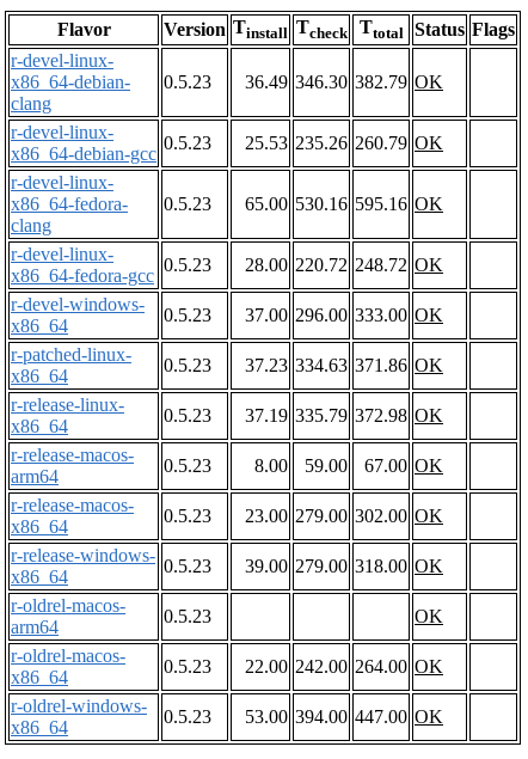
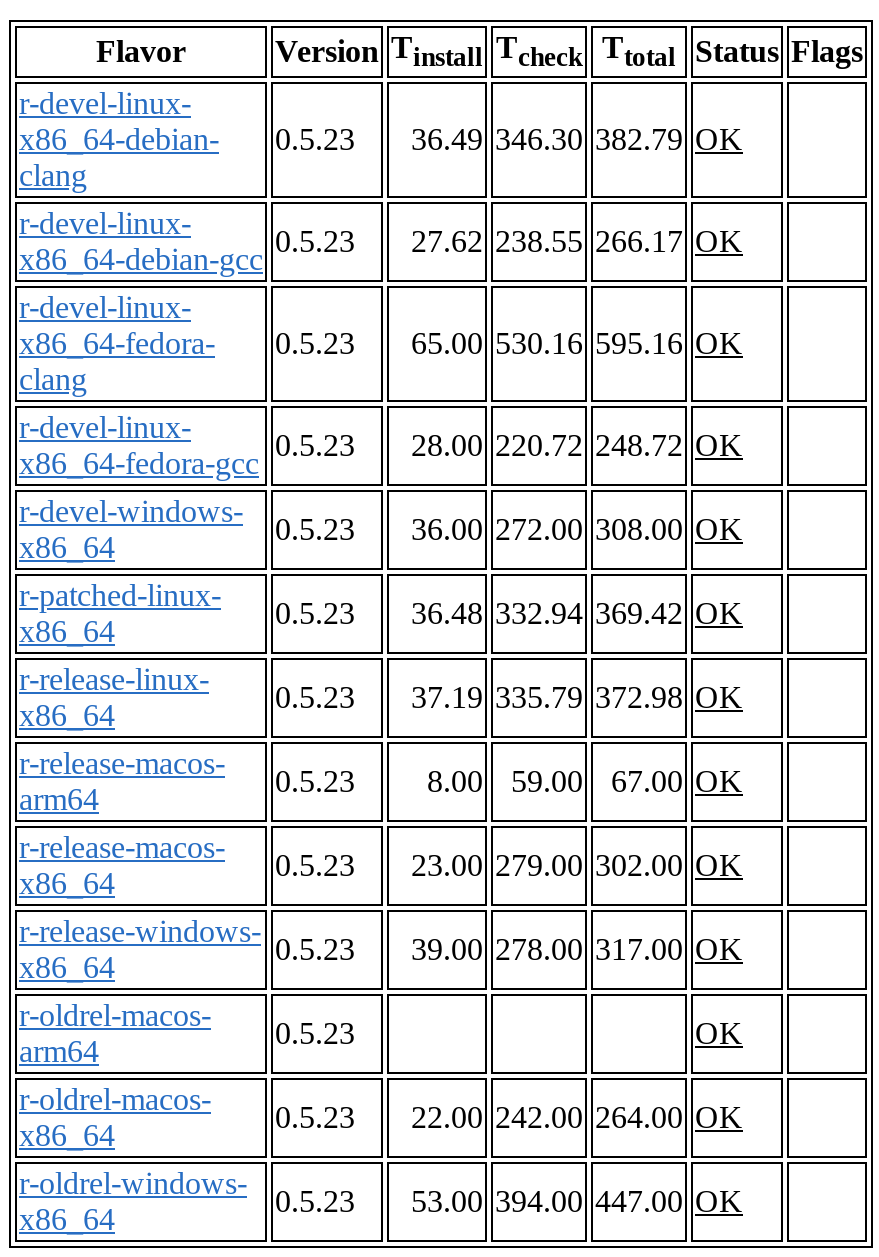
[164,133,443,153] 0.5.23 25.53 235.26 260.79 OK -> [275,225,743,259] 0.5.23 27.62 238.55 266.17 OK
[164,305,443,325] 0.5.23 37.00 296.00 333.00 OK -> [275,513,743,547] 0.5.23 36.00 272.00 308.00 OK
[164,355,443,376] 0.5.23 37.23 334.63 371.86 OK -> [275,597,743,631] 0.5.23 36.48 332.94 369.42 OK
[164,556,443,576] 0.5.23 39.00 279.00 318.00 OK -> [275,933,743,967] 0.5.23 39.00 278.00 317.00 OK

